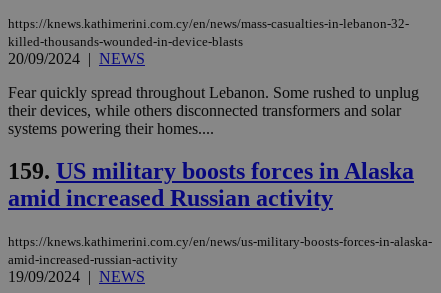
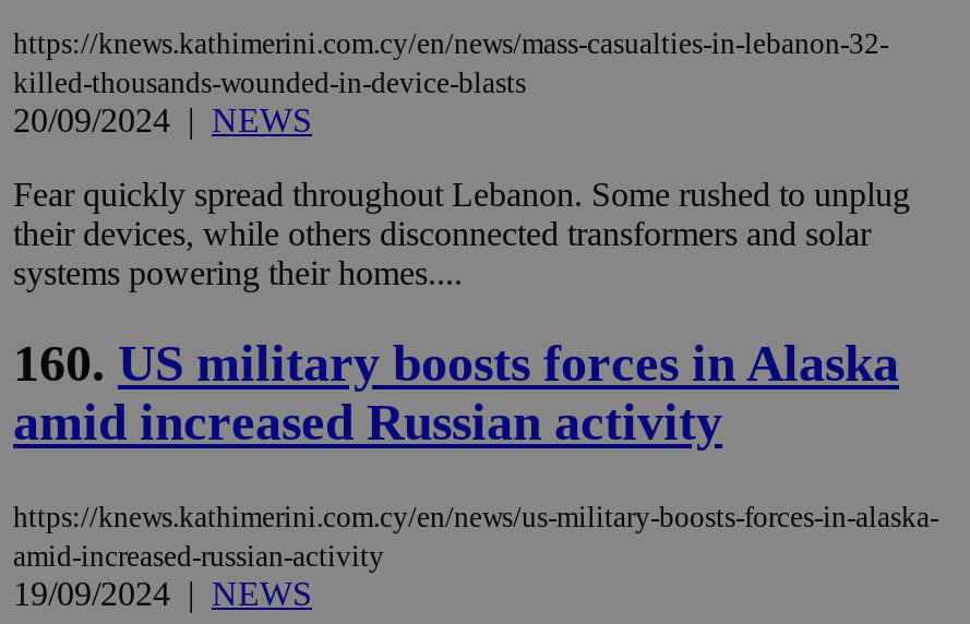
[8,158,414,184] 159. US military boosts forces in Alaska -> [13,336,899,393] 160. US military boosts forces in Alaska

